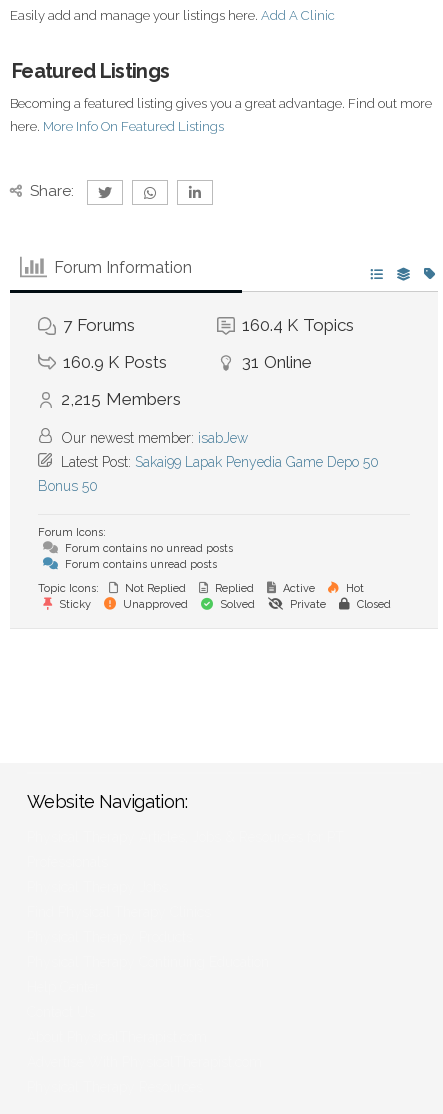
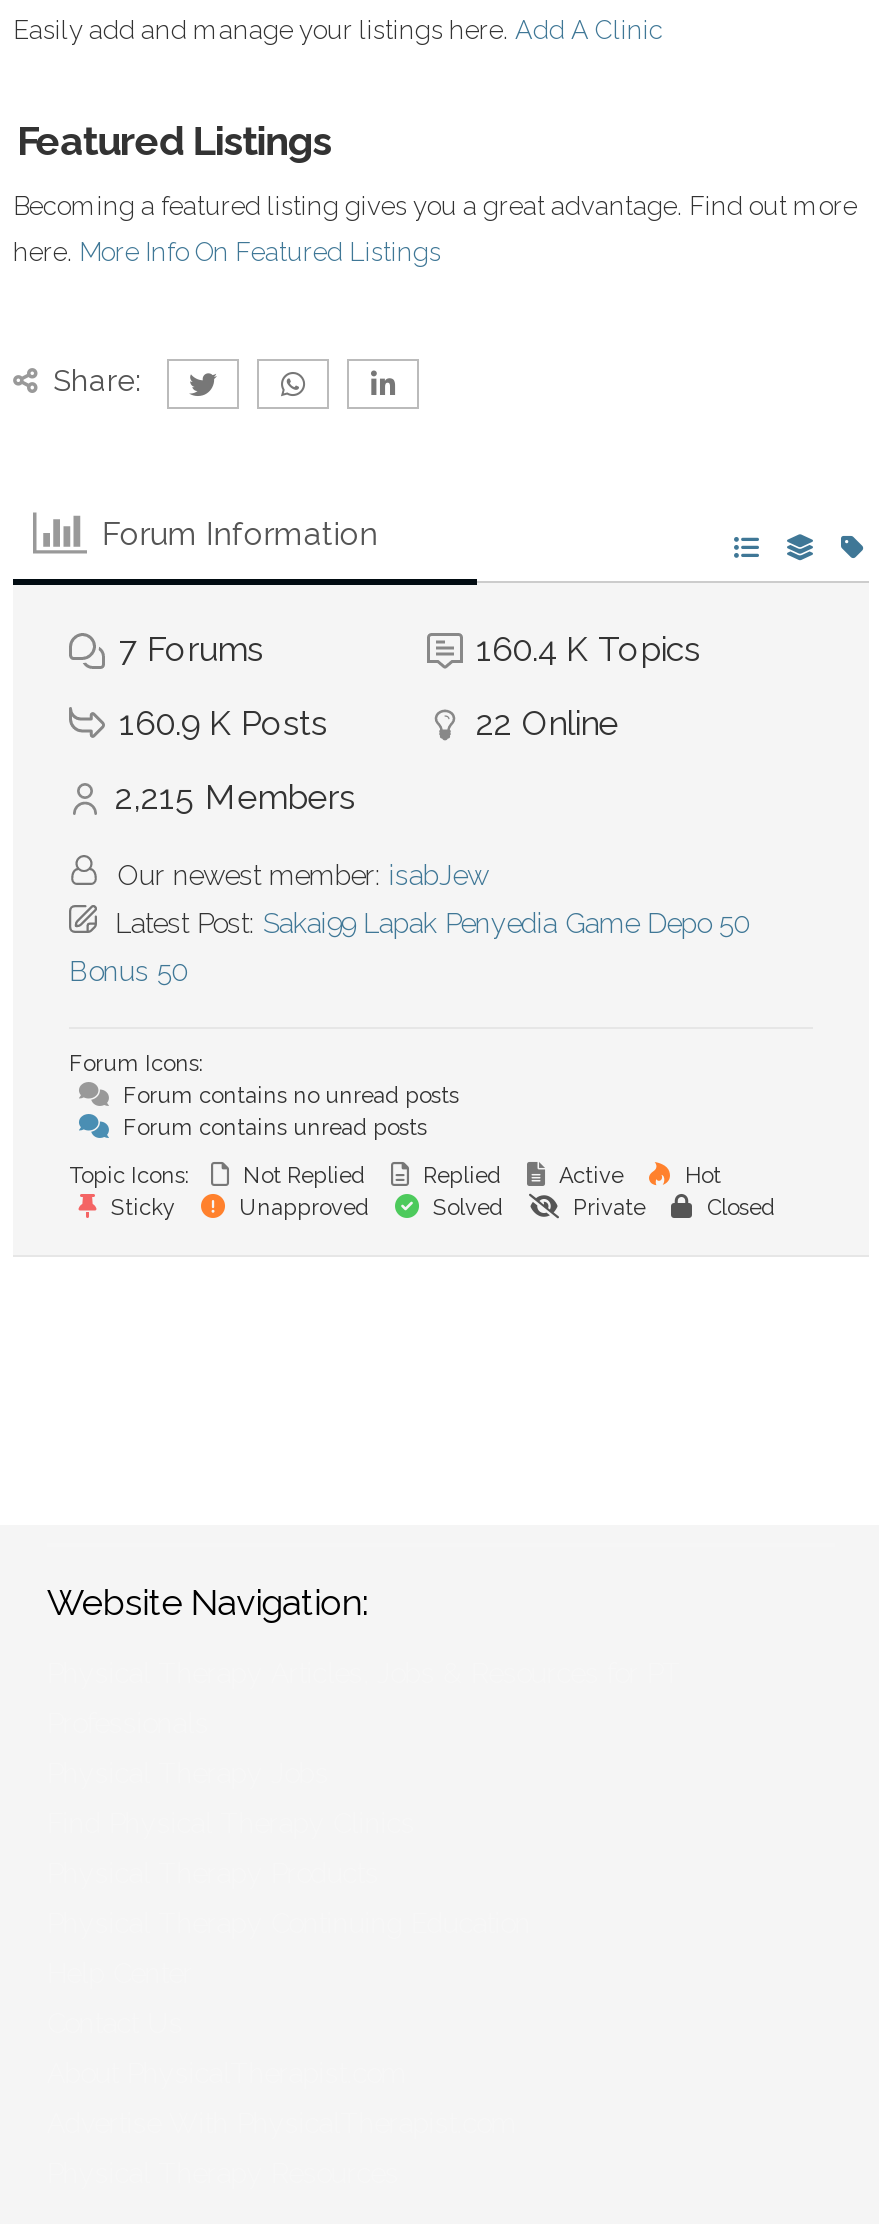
[241,352,311,372] 31 Online -> [476,704,618,744] 22 Online

